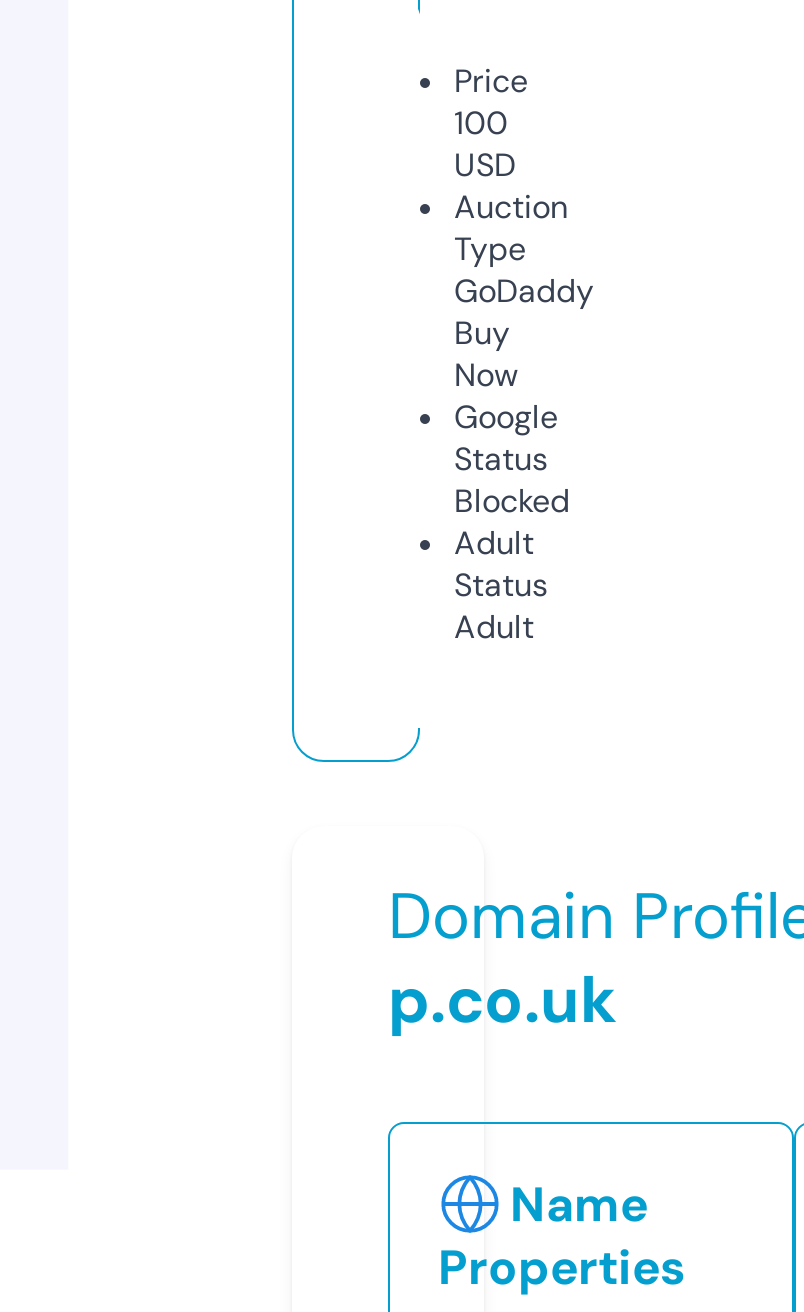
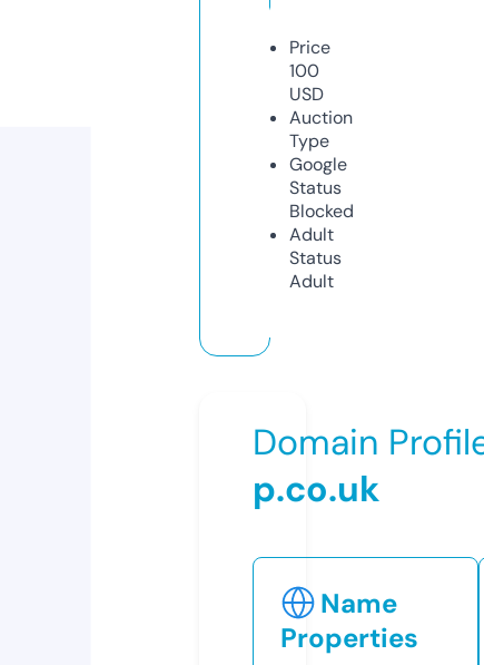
[454,270,594,396] GoDaddy | Buy | Now -> none

